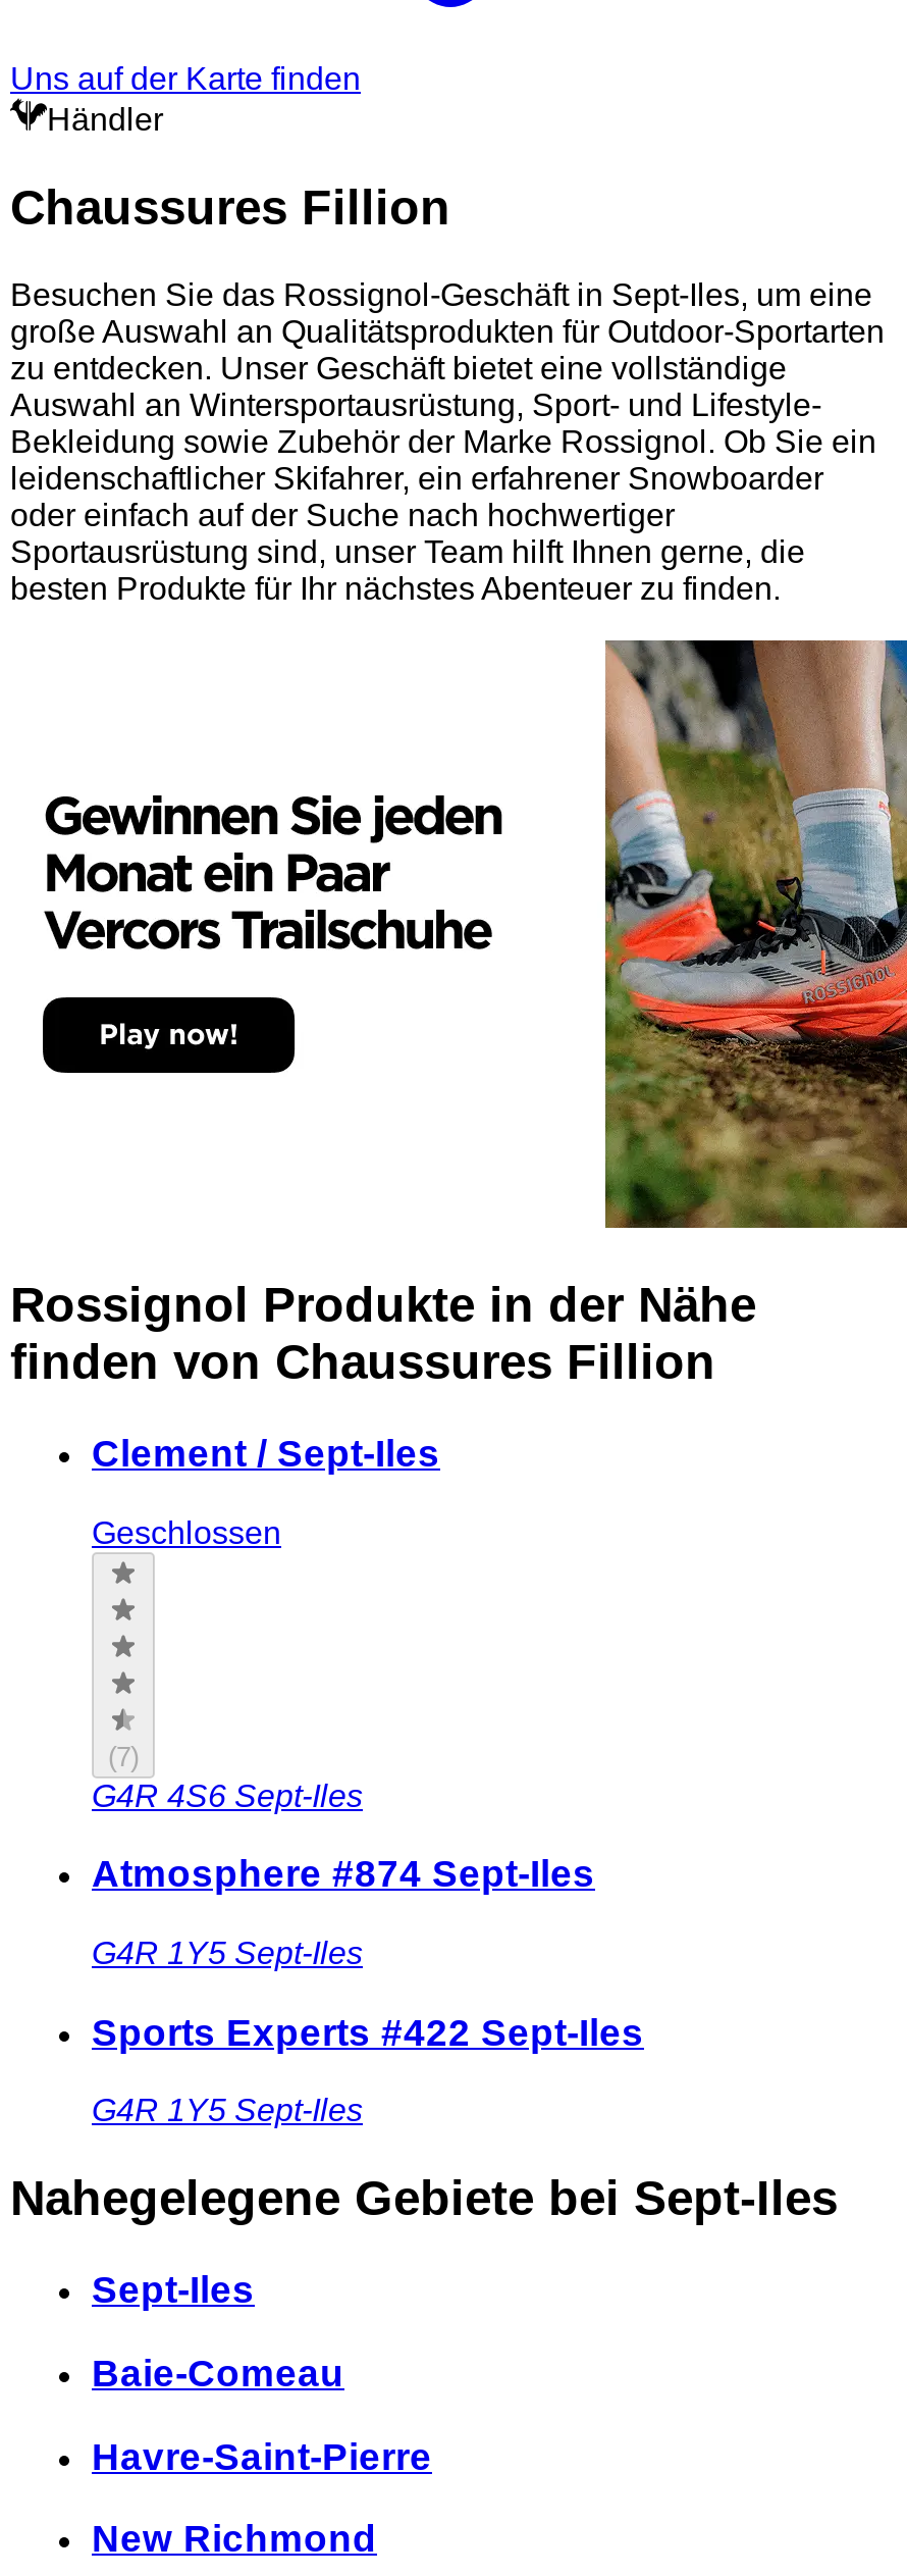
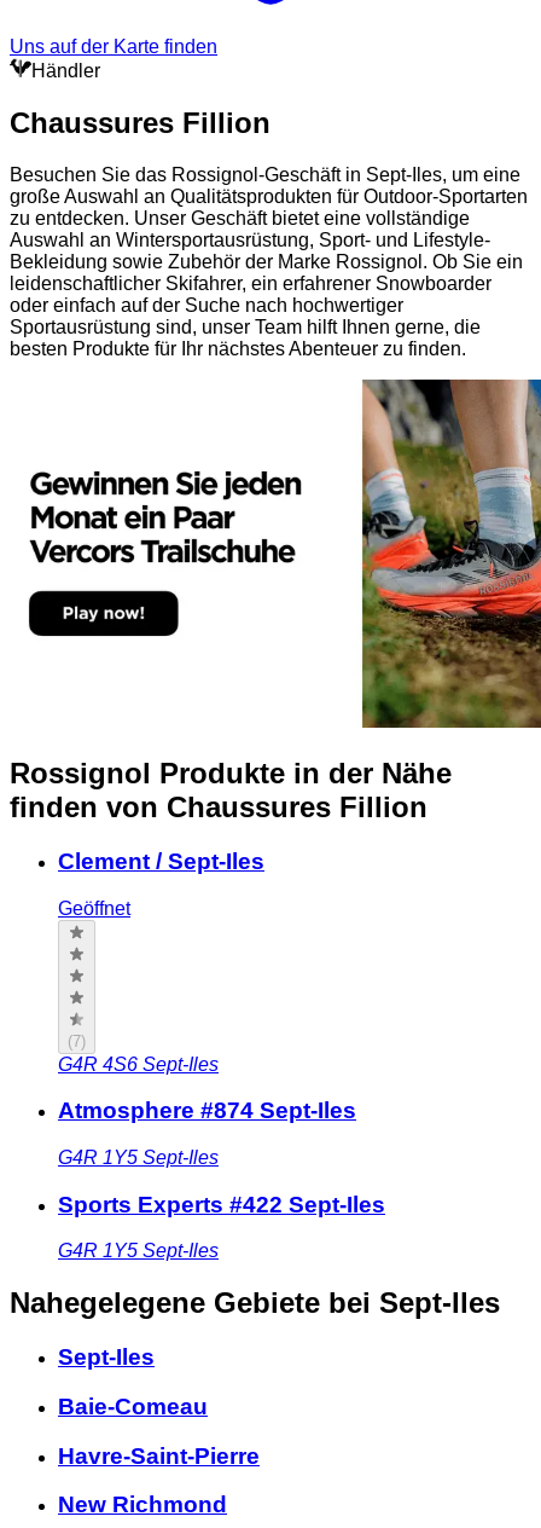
[92,1515,281,1549] Geschlossen -> [58,898,130,918] Geöffnet

